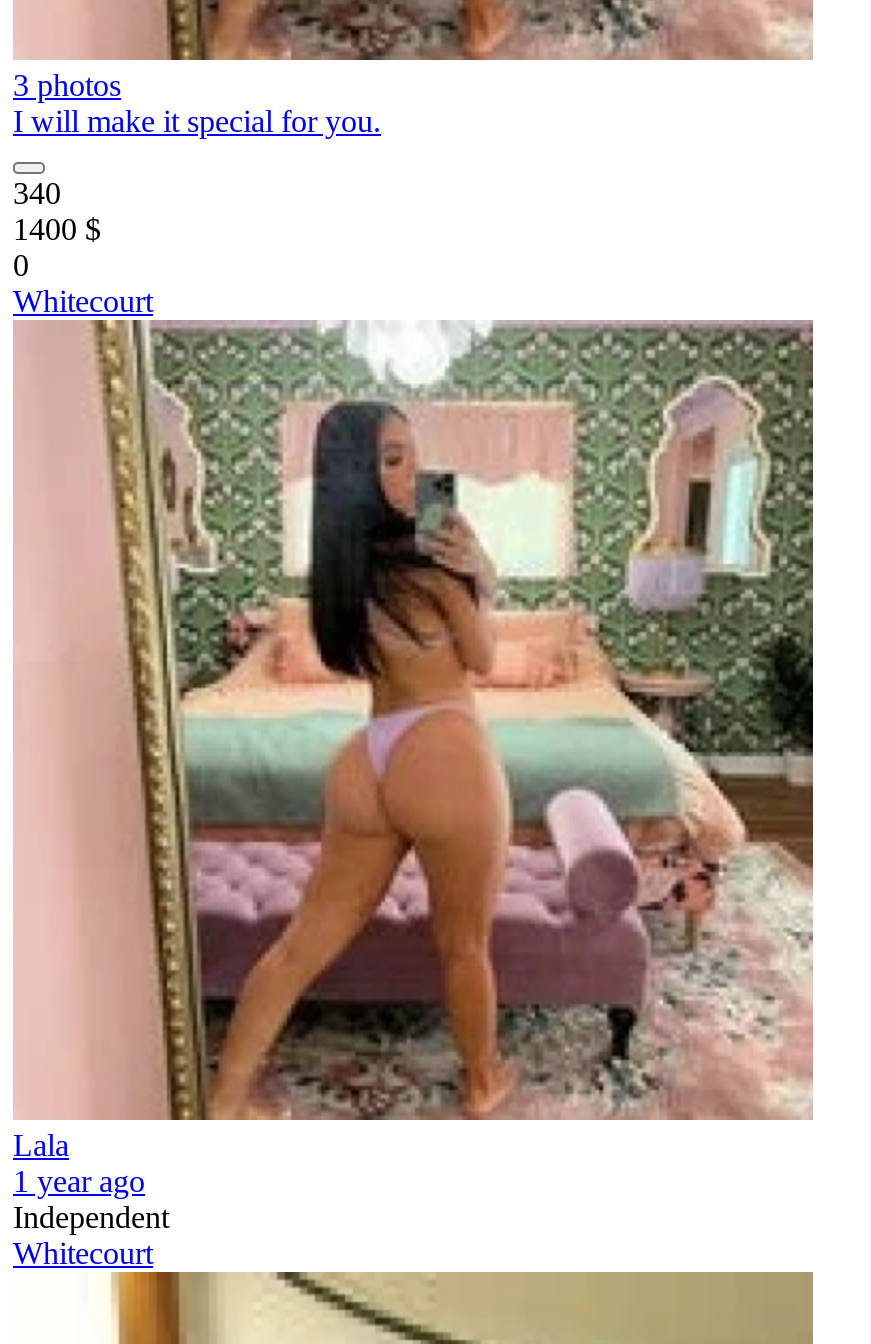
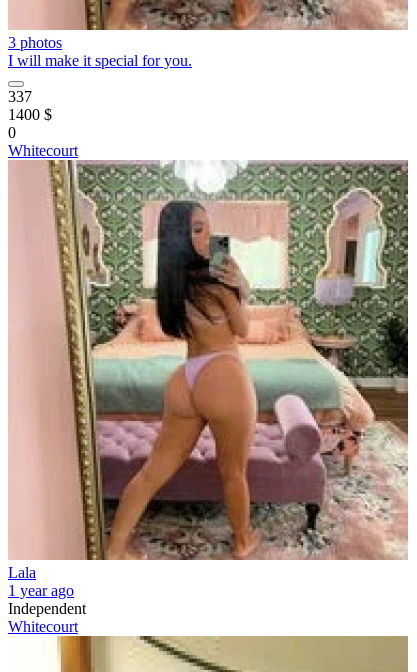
[13,176,61,210] 340 -> [8,88,32,105] 337

